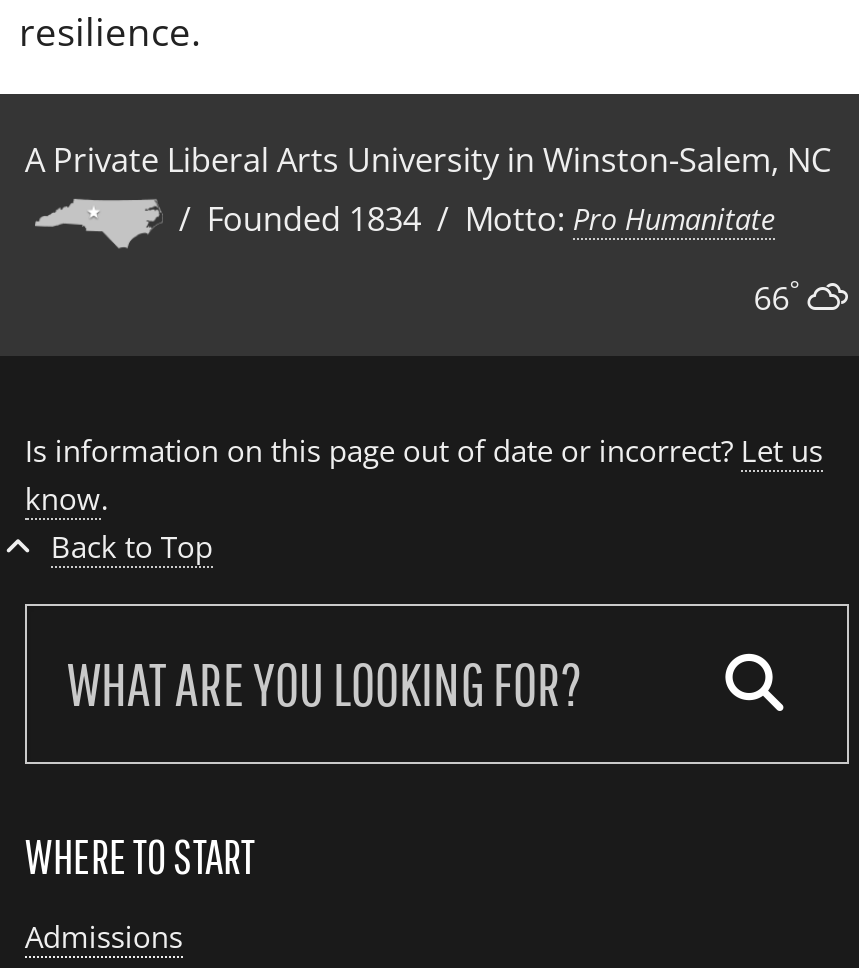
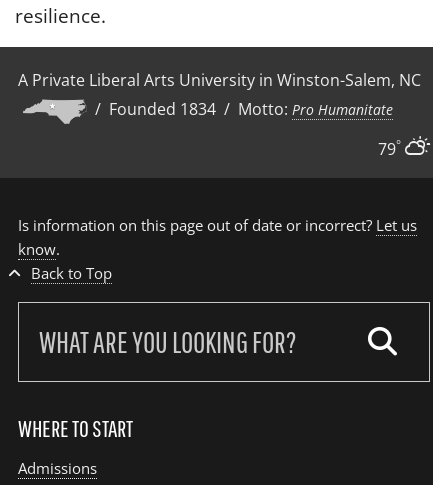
[753,271,799,319] 66° -> [378,136,401,160] 79°

